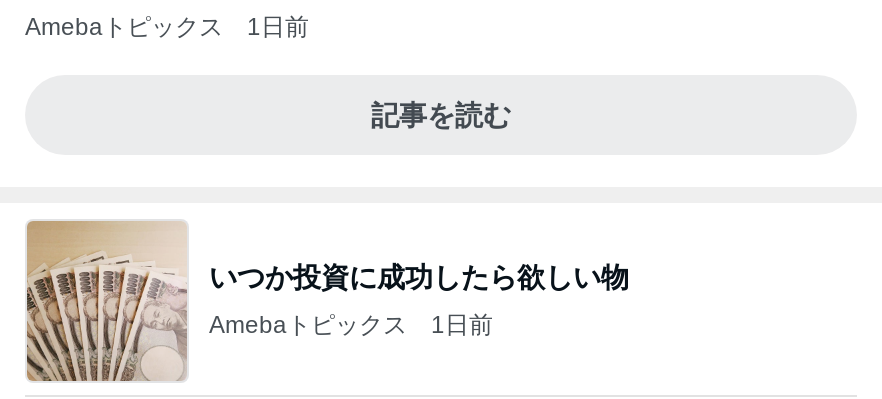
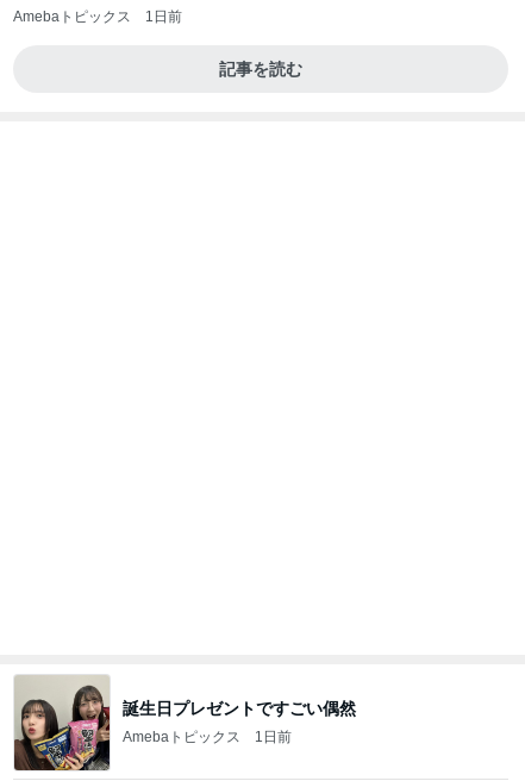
[25,221,629,383] [image] | いつか投資に成功したら欲しい物 -> [14,676,356,771] [image] | 誕生日プレゼントですごい偶然

